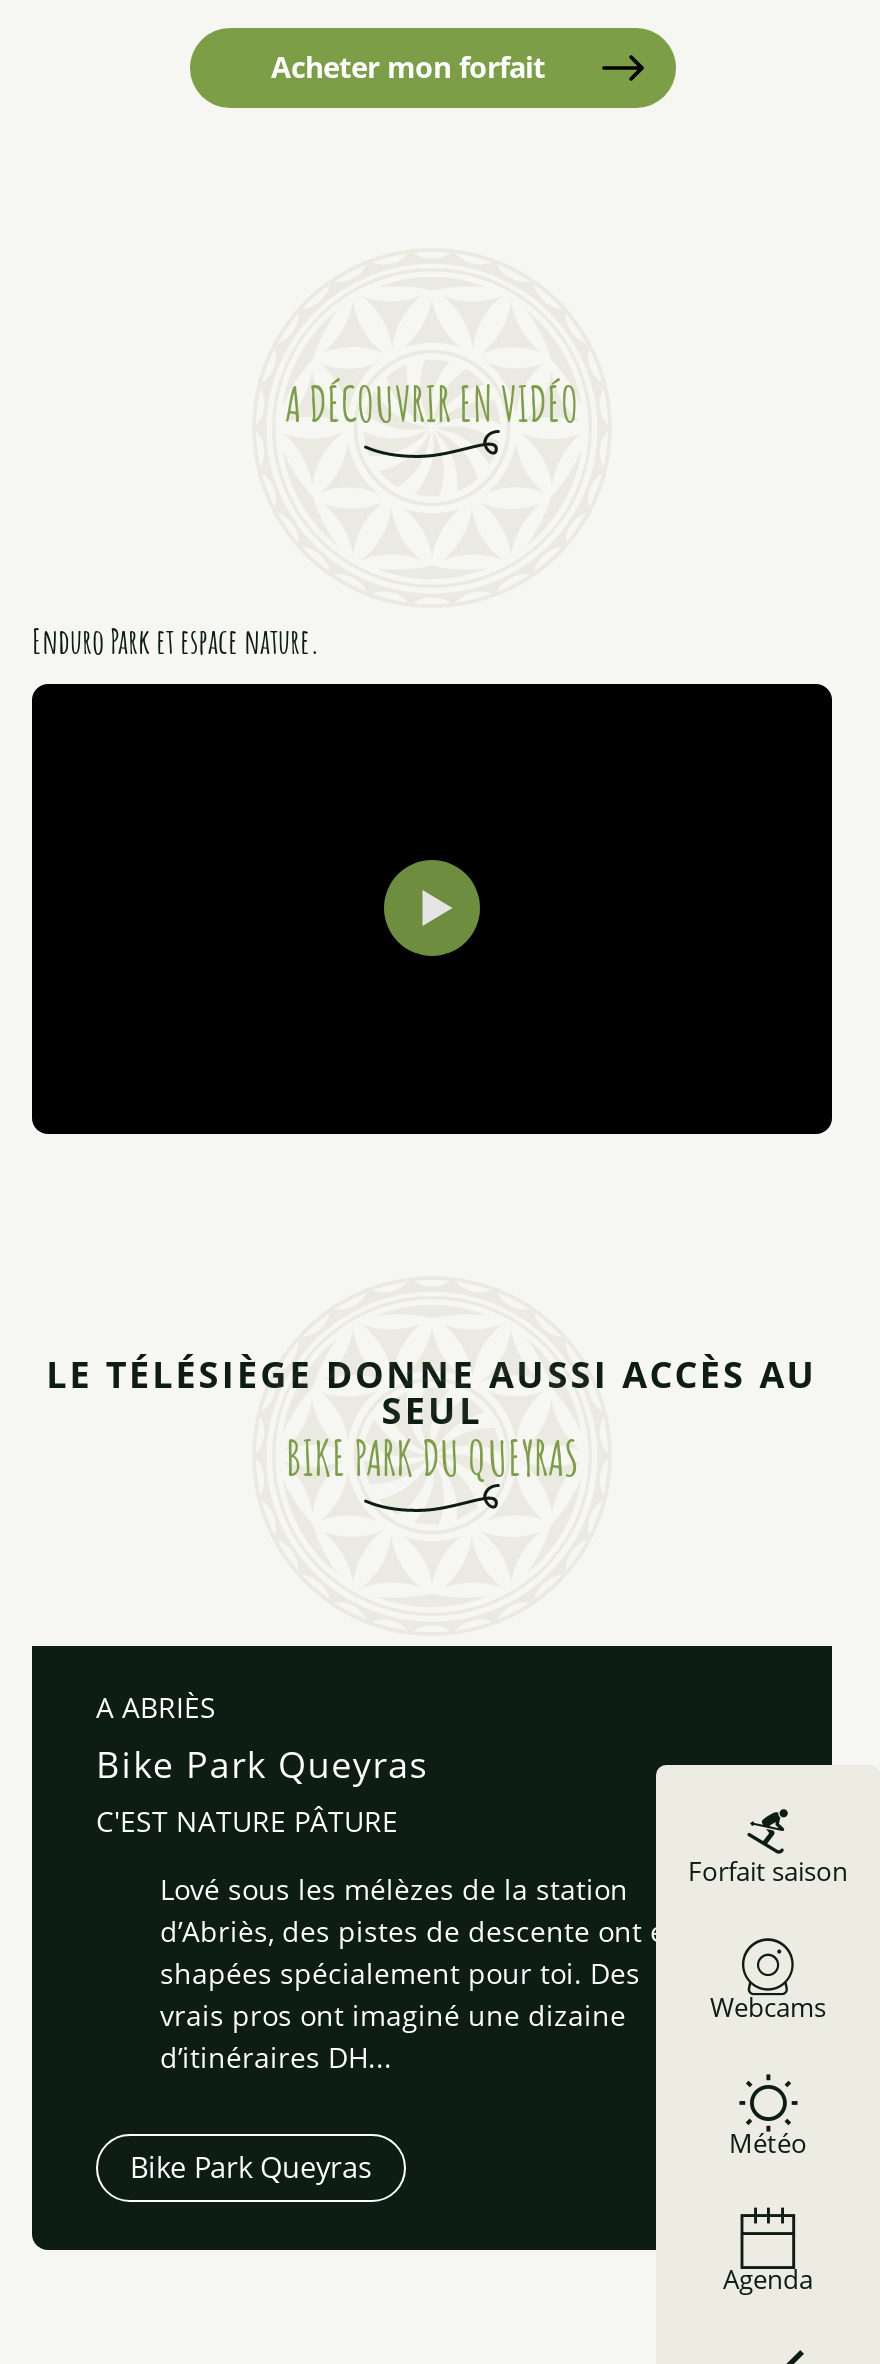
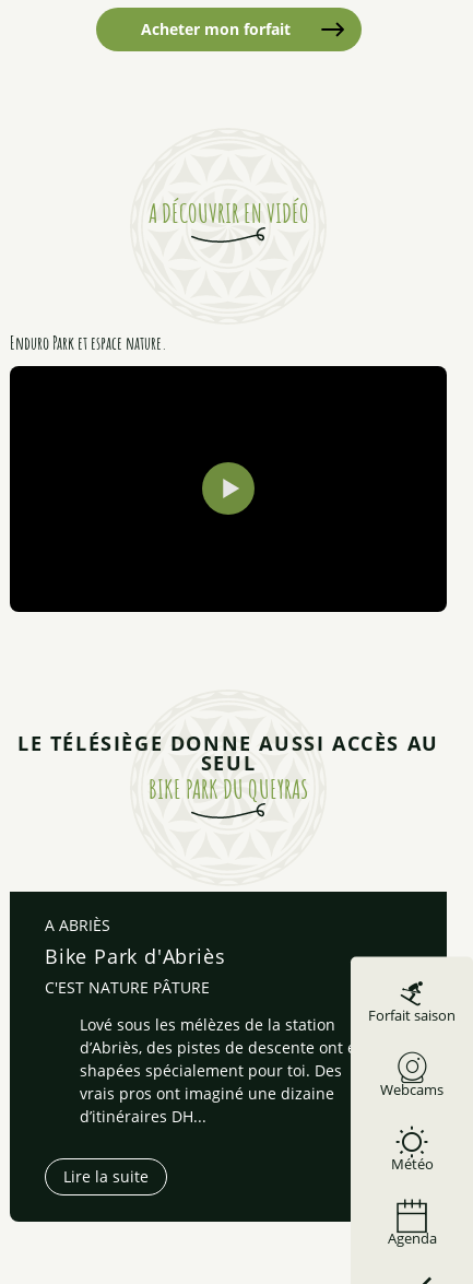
[96,1741,429,1789] Bike Park Queyras -> [45,943,225,970] Bike Park d'Abriès
[130,2148,372,2186] Bike Park Queyras -> [63,1166,149,1187] Lire la suite

